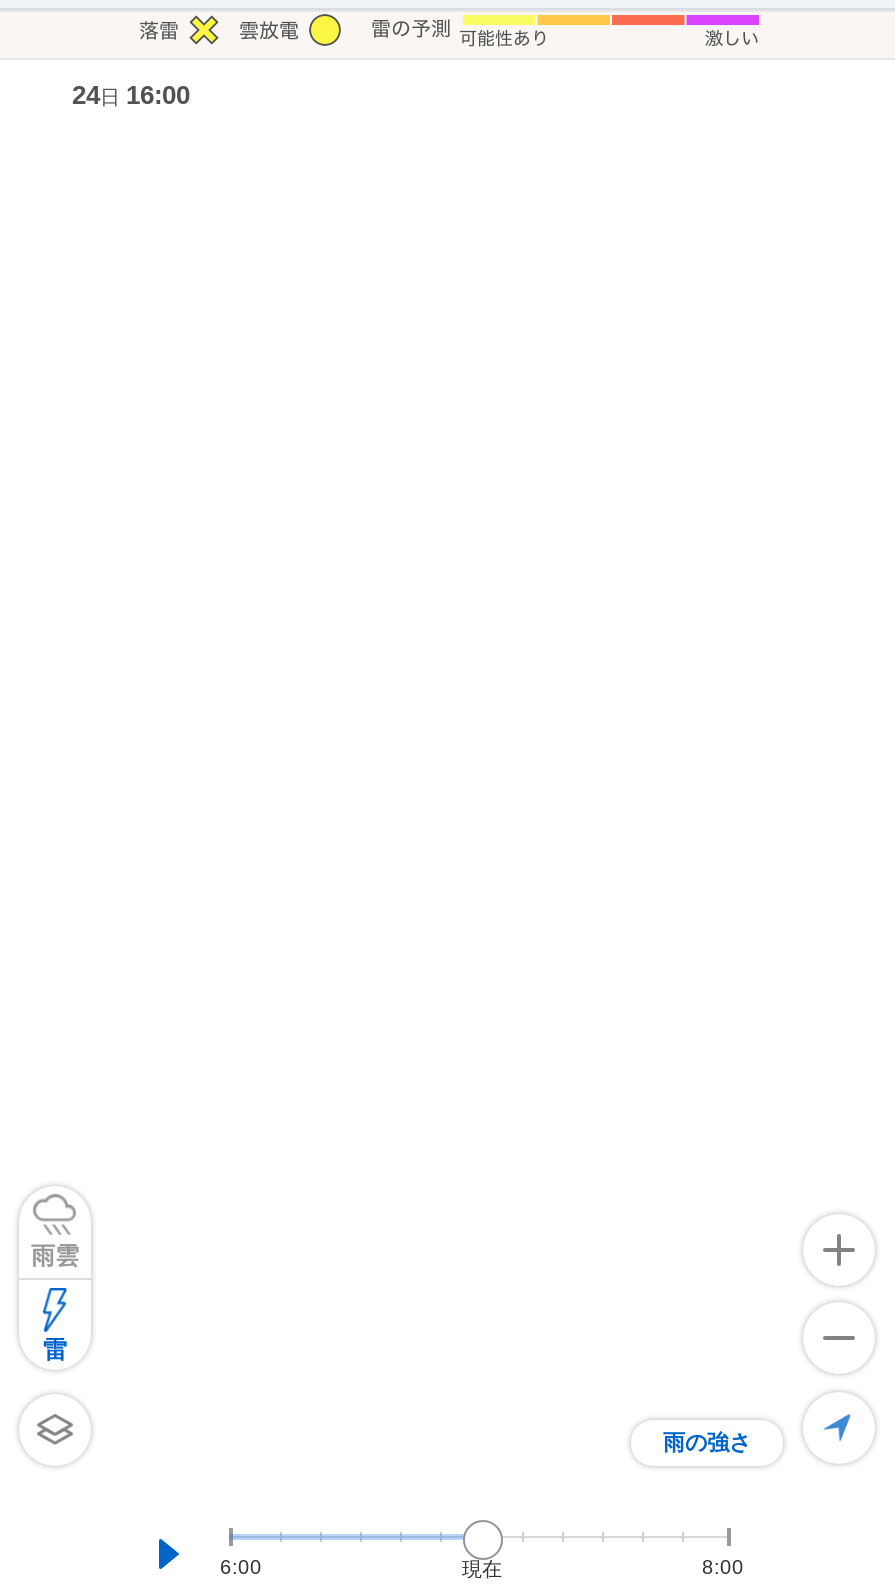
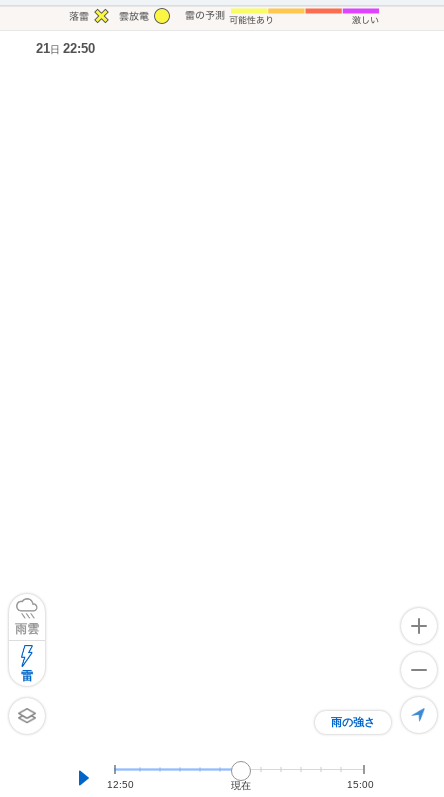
[72,80,190,110] 24日 16:00 -> [35,41,94,56] 21日 22:50
[220,1556,262,1578] 6:00 -> [106,779,133,790] 12:50
[702,1556,744,1578] 8:00 -> [347,779,374,790] 15:00

